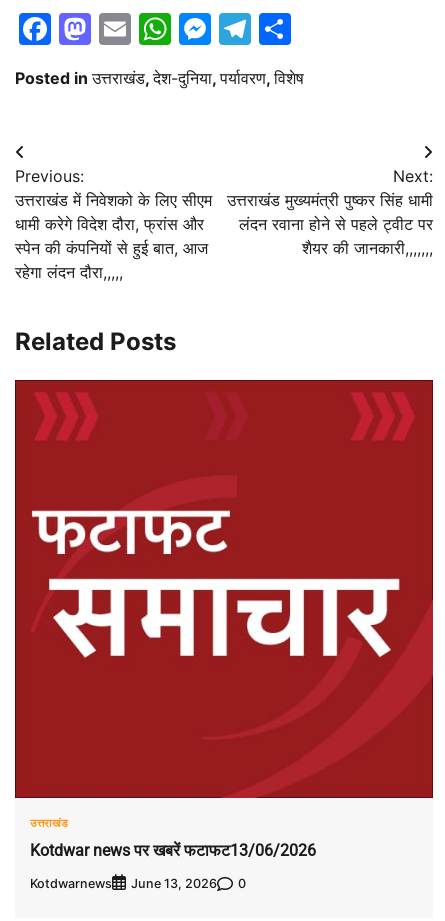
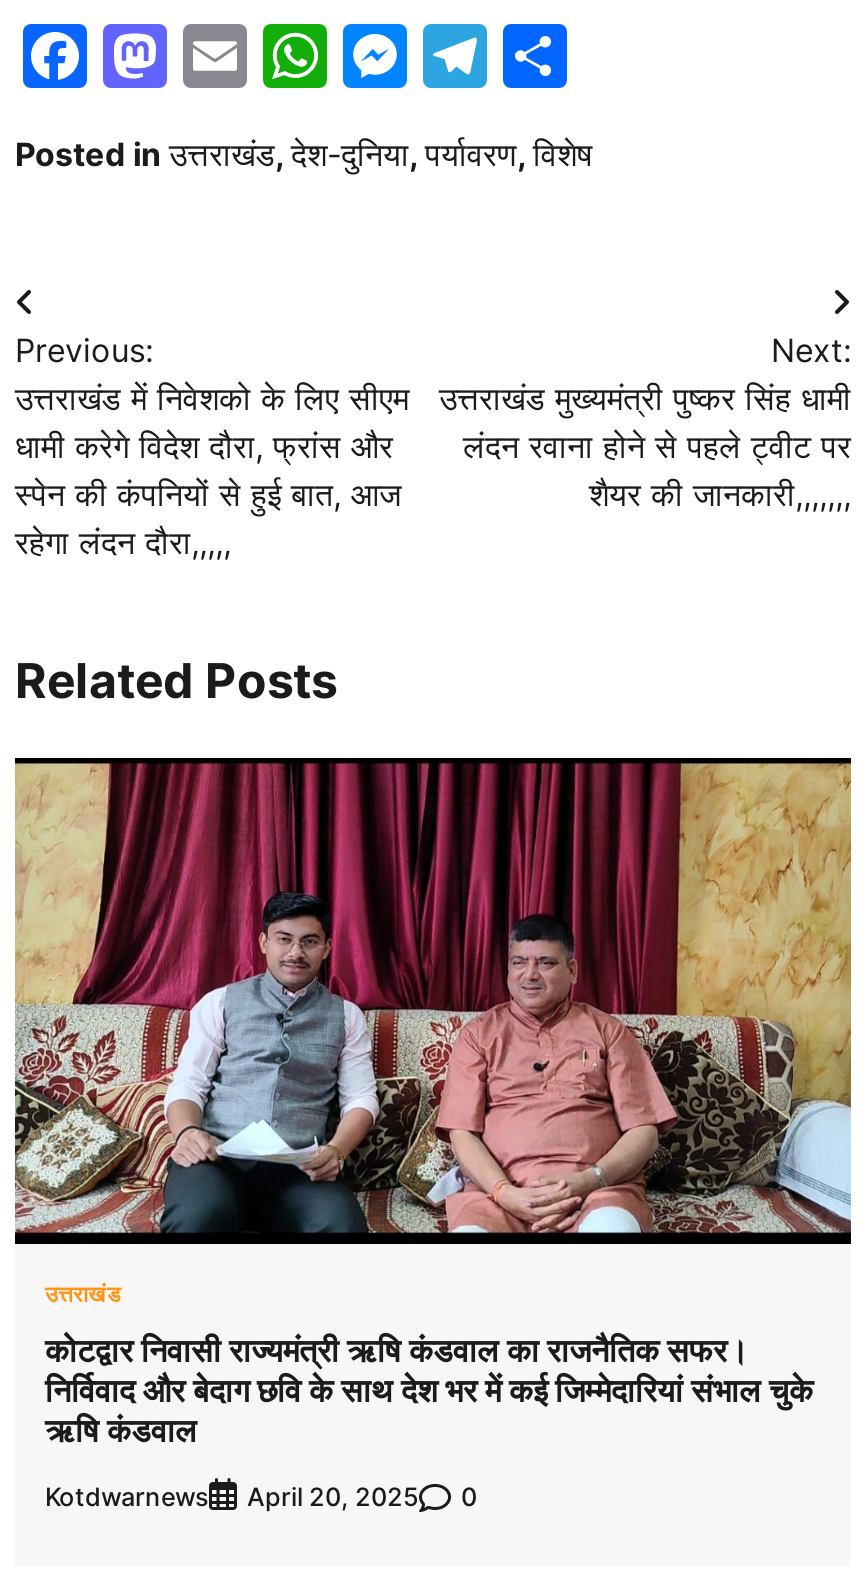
[14,380,434,799] [image] -> [13,758,853,1246] [image]
moved [30,816,68,830] -> [45,1281,122,1309]: उत्तराखंड
[30,841,316,860] Kotdwar news पर खबरें फटाफट13/06/2026 -> [45,1332,813,1450] कोटद्वार निवासी राज्यमंत्री ऋषि कंडवाल का राजनैतिक सफर। | निर्विवाद और बेदाग छवि के साथ देश भर में कई जिम्मेदारियां संभाल चुके | ऋषि कंडवाल
[30,876,246,891] Kotdwarnews June 13, 2026 0 -> [45,1481,477,1512] Kotdwarnews April 20, 2025 0

